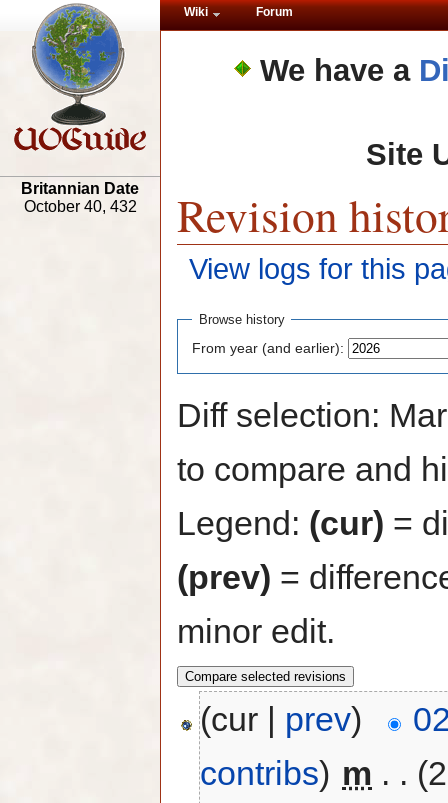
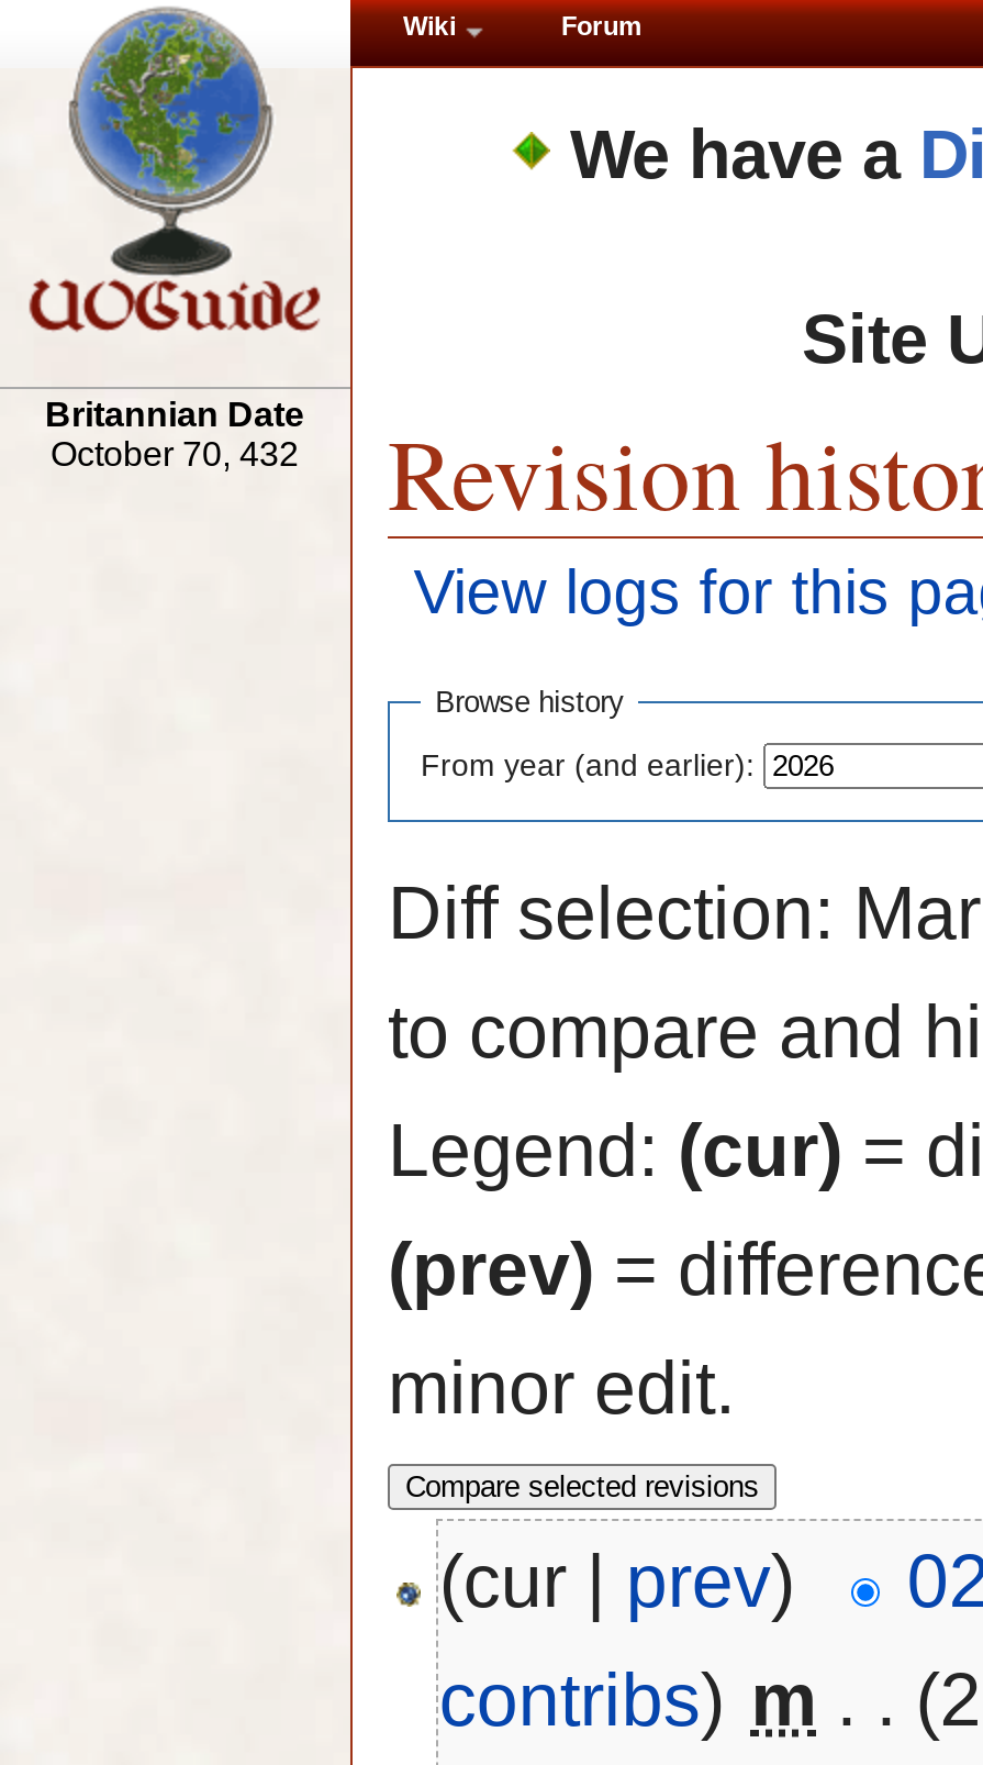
[23,198,136,215] October 40, 432 -> [51,436,299,473] October 70, 432

